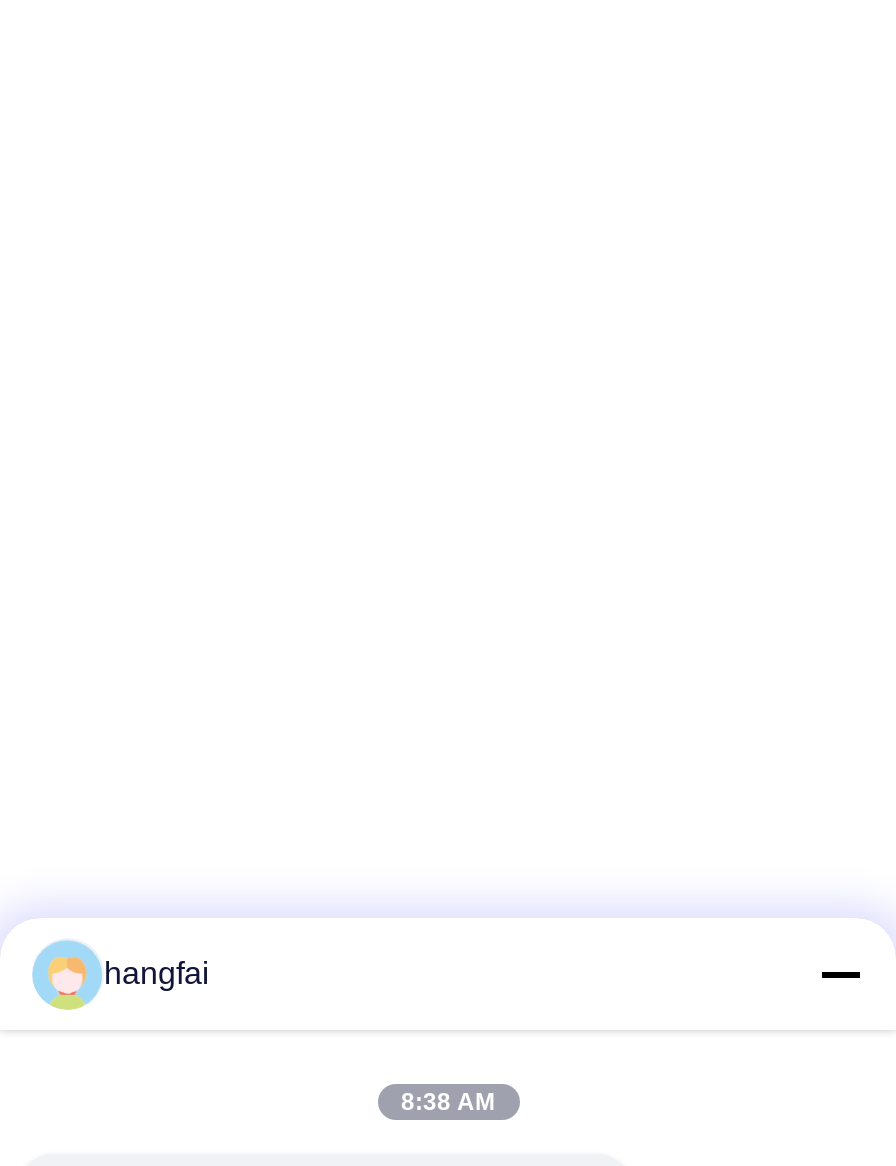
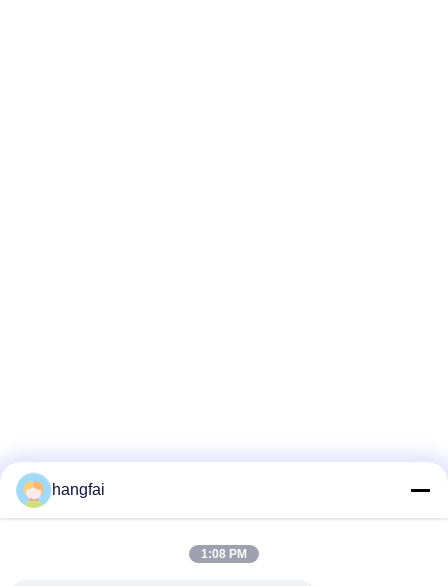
[401,1088,495,1116] 8:38 AM -> [201,547,247,561] 1:08 PM

